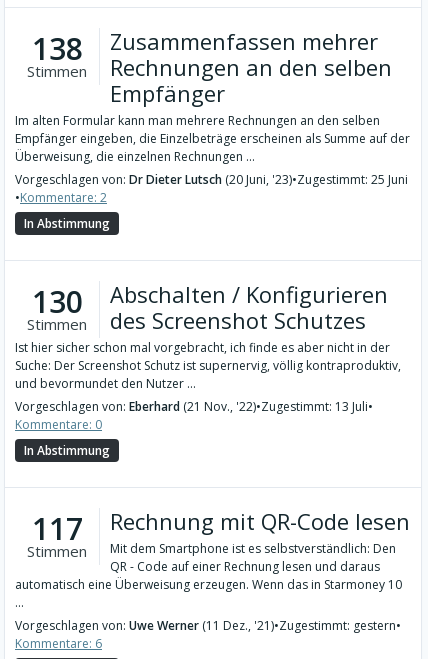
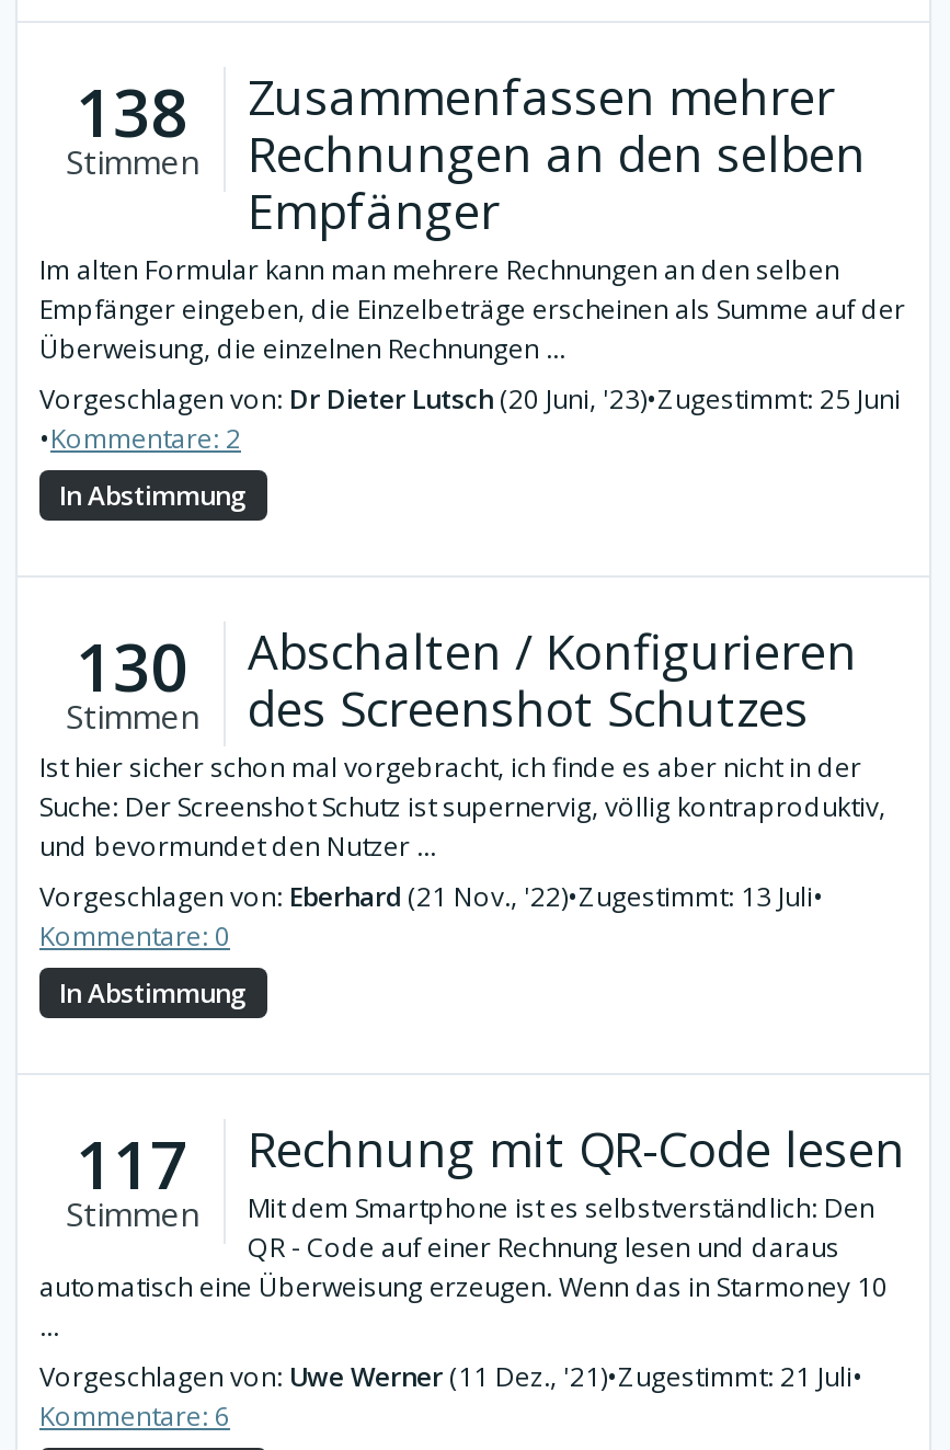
[15,617,401,634] Vorgeschlagen von: Uwe Werner (11 Dez., '21) •Zugestimmt: gestern• -> [39,1358,863,1395] Vorgeschlagen von: Uwe Werner (11 Dez., '21) •Zugestimmt: 21 Juli•

